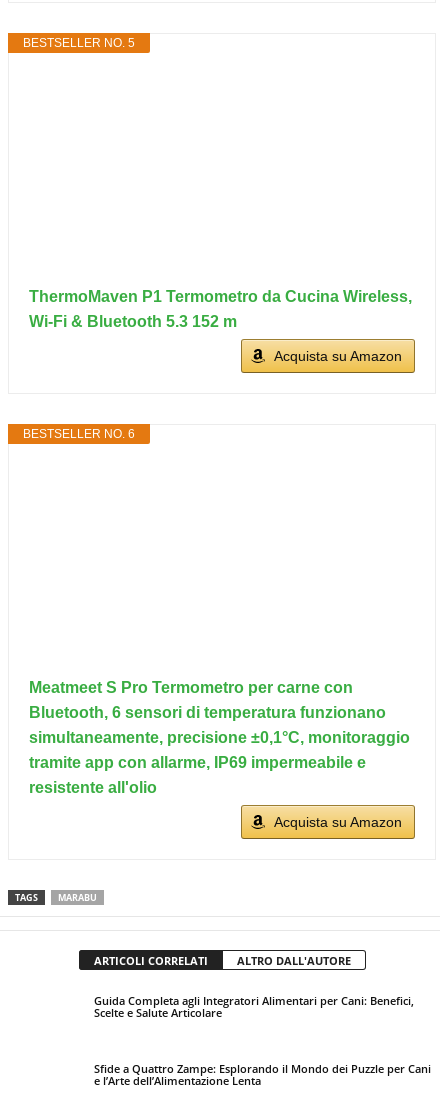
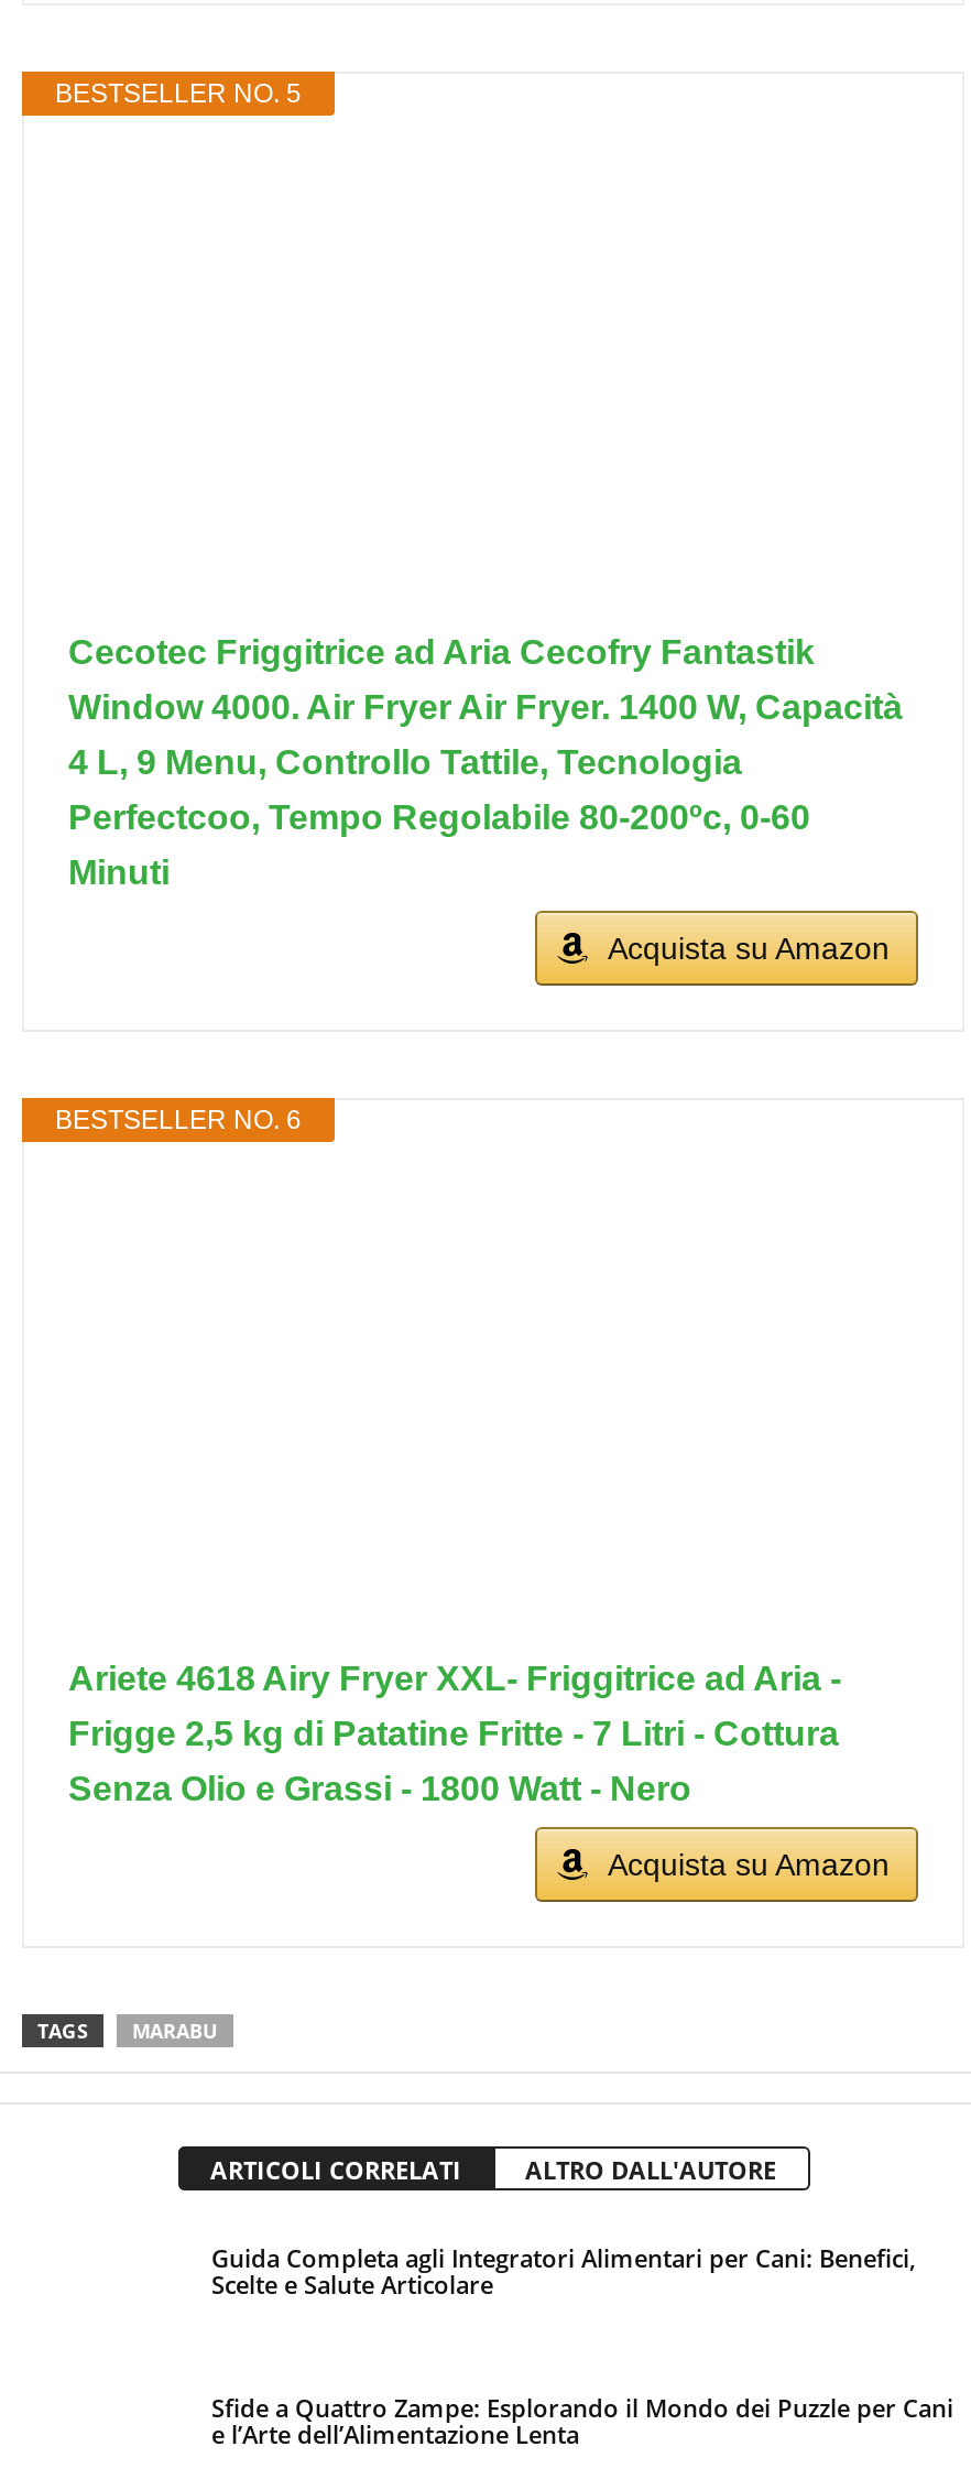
[29,288,412,330] ThermoMaven P1 Termometro da Cucina Wireless, | Wi-Fi & Bluetooth 5.3 152 m -> [68,633,903,891] Cecotec Friggitrice ad Aria Cecofry Fantastik | Window 4000. Air Fryer Air Fryer. 1400 W, Capacità | 4 L, 9 Menu, Controllo Tattile, Tecnologia | Perfectcoo, Tempo Regolabile 80-200ºc, 0-60 | Minuti
moved [23,348,402,441] -> [55,931,890,1135]: Acquista su Amazon | BESTSELLER NO. 6
[29,679,410,796] Meatmeet S Pro Termometro per carne con | Bluetooth, 6 sensori di temperatura funzionano | simultaneamente, precisione ±0,1°C, monitoraggio | tramite app con allarme, IP69 impermeabile e | resistente all'olio -> [68,1660,841,1807] Ariete 4618 Airy Fryer XXL- Friggitrice ad Aria - | Frigge 2,5 kg di Patatine Fritte - 7 Litri - Cottura | Senza Olio e Grassi - 1800 Watt - Nero

